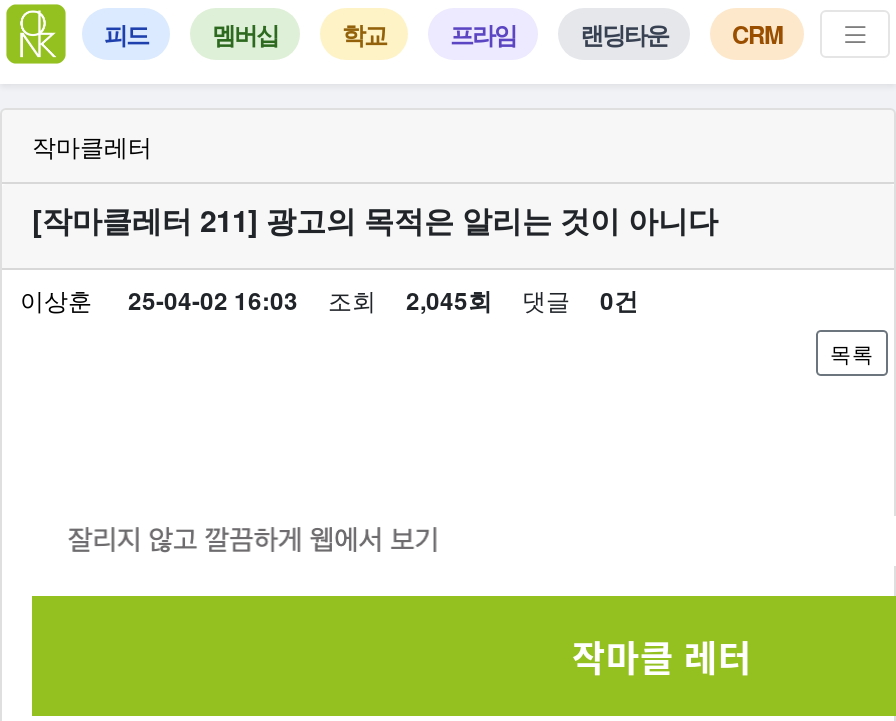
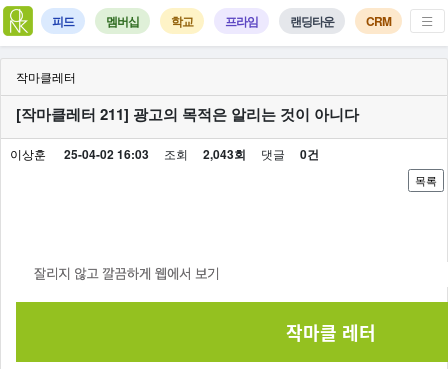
[20,281,638,317] 이상훈 25-04-02 16:03 조회 2,045회 댓글 0건 -> [10,144,319,162] 이상훈 25-04-02 16:03 조회 2,043회 댓글 0건

